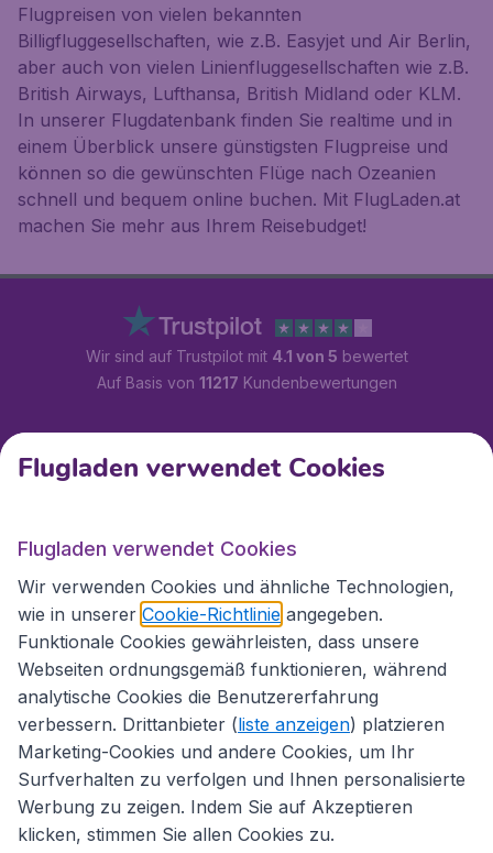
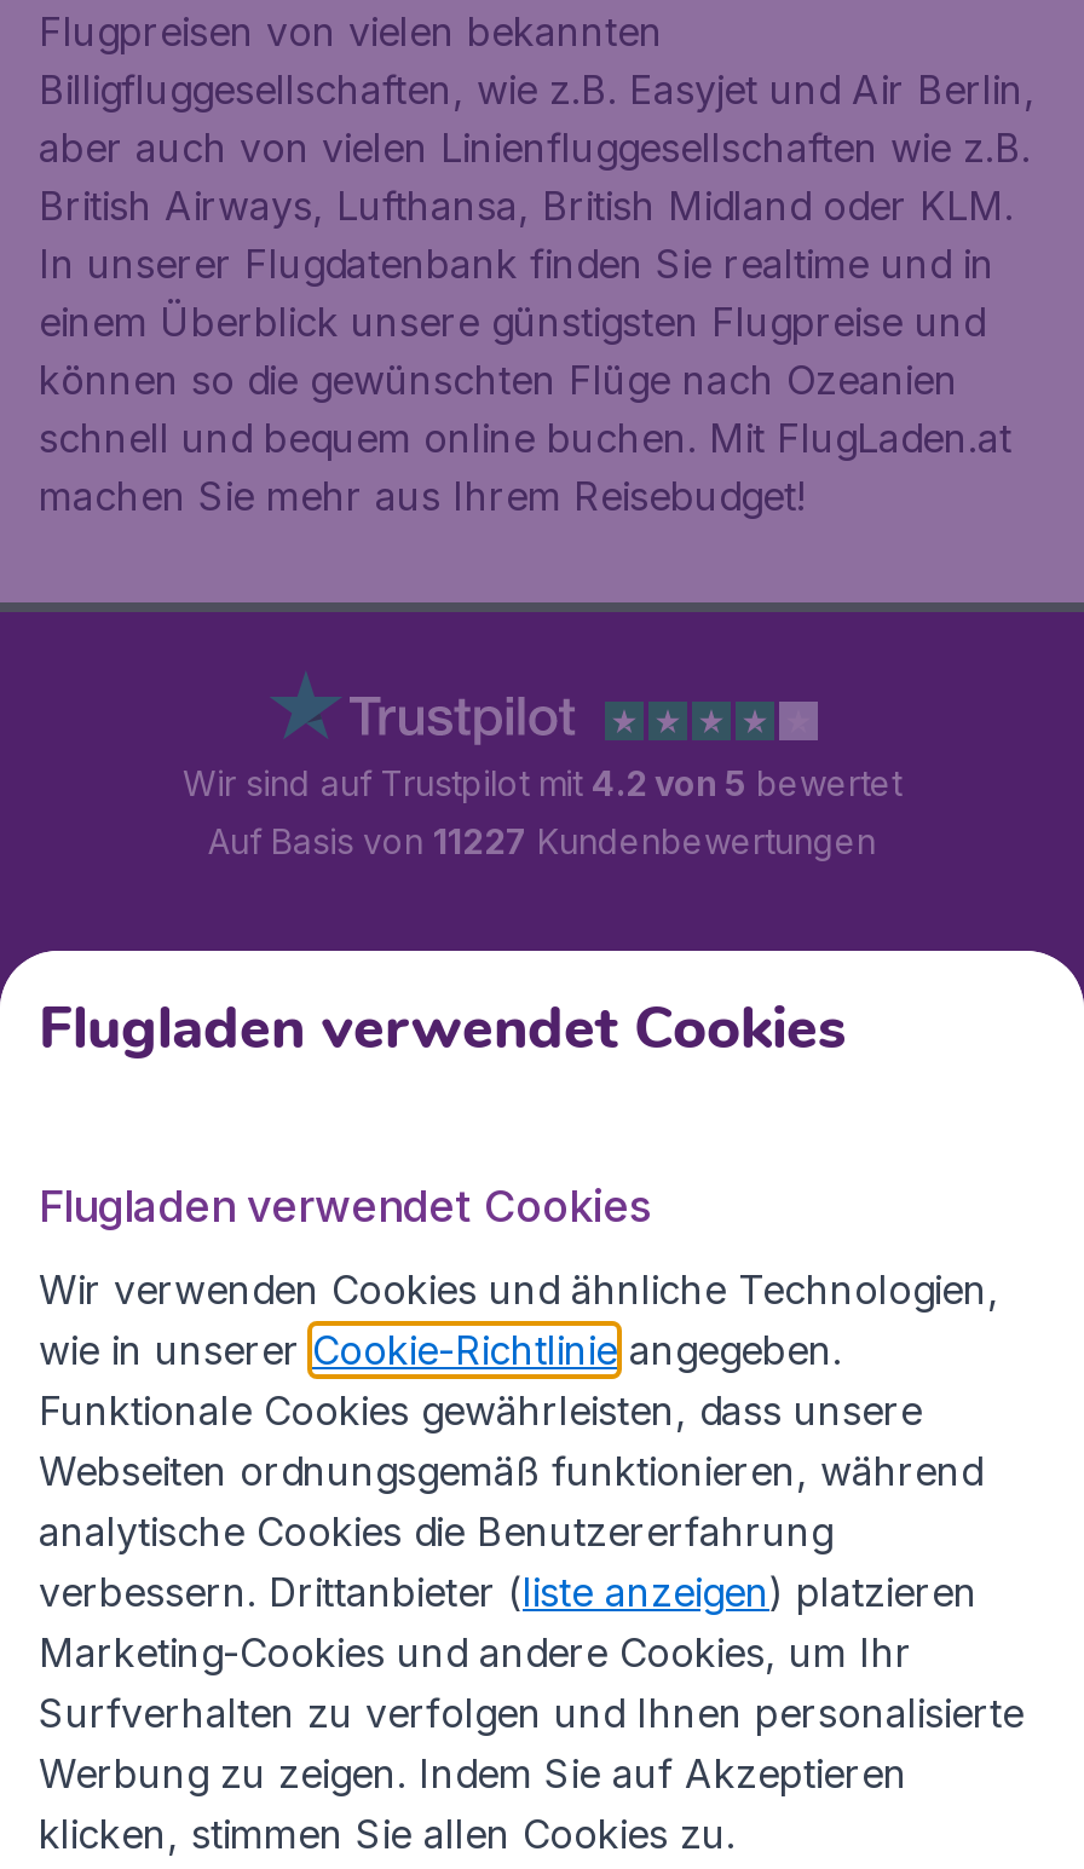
[85,347,408,365] Wir sind auf Trustpilot mit 4.1 von 5 bewertet -> [183,762,901,803] Wir sind auf Trustpilot mit 4.2 von 5 bewertet
[96,373,397,392] Auf Basis von 11217 Kundenbewertungen -> [208,820,876,861] Auf Basis von 11227 Kundenbewertungen

